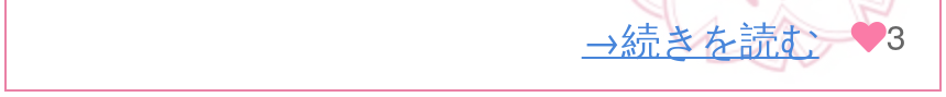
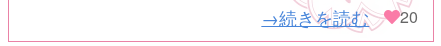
[886,11,906,61] 3 -> [400,5,418,28] 20

